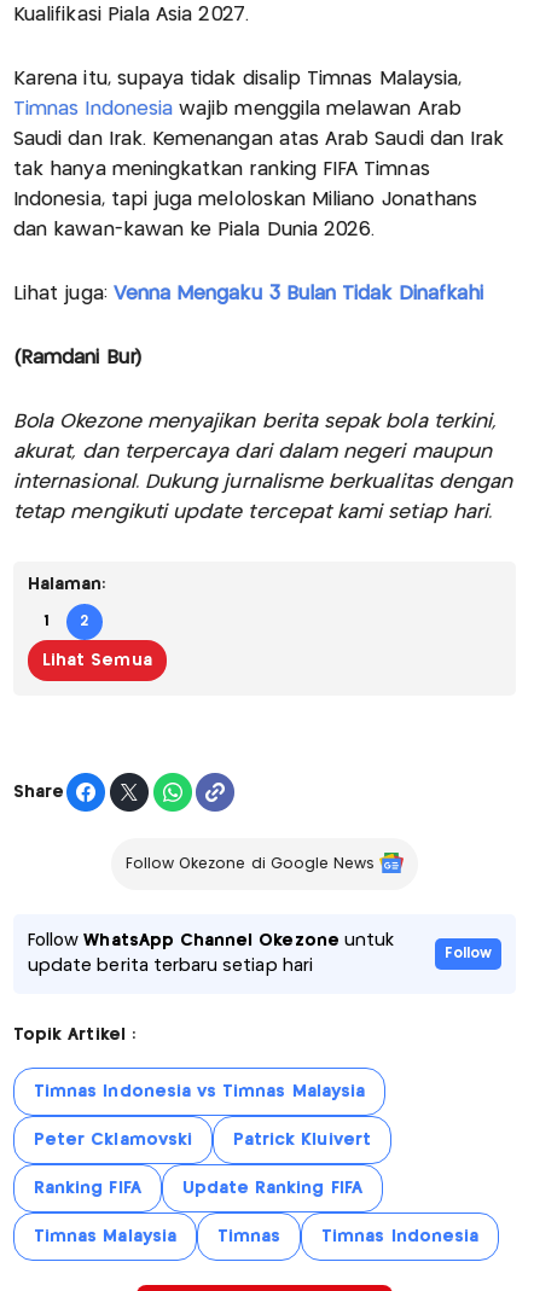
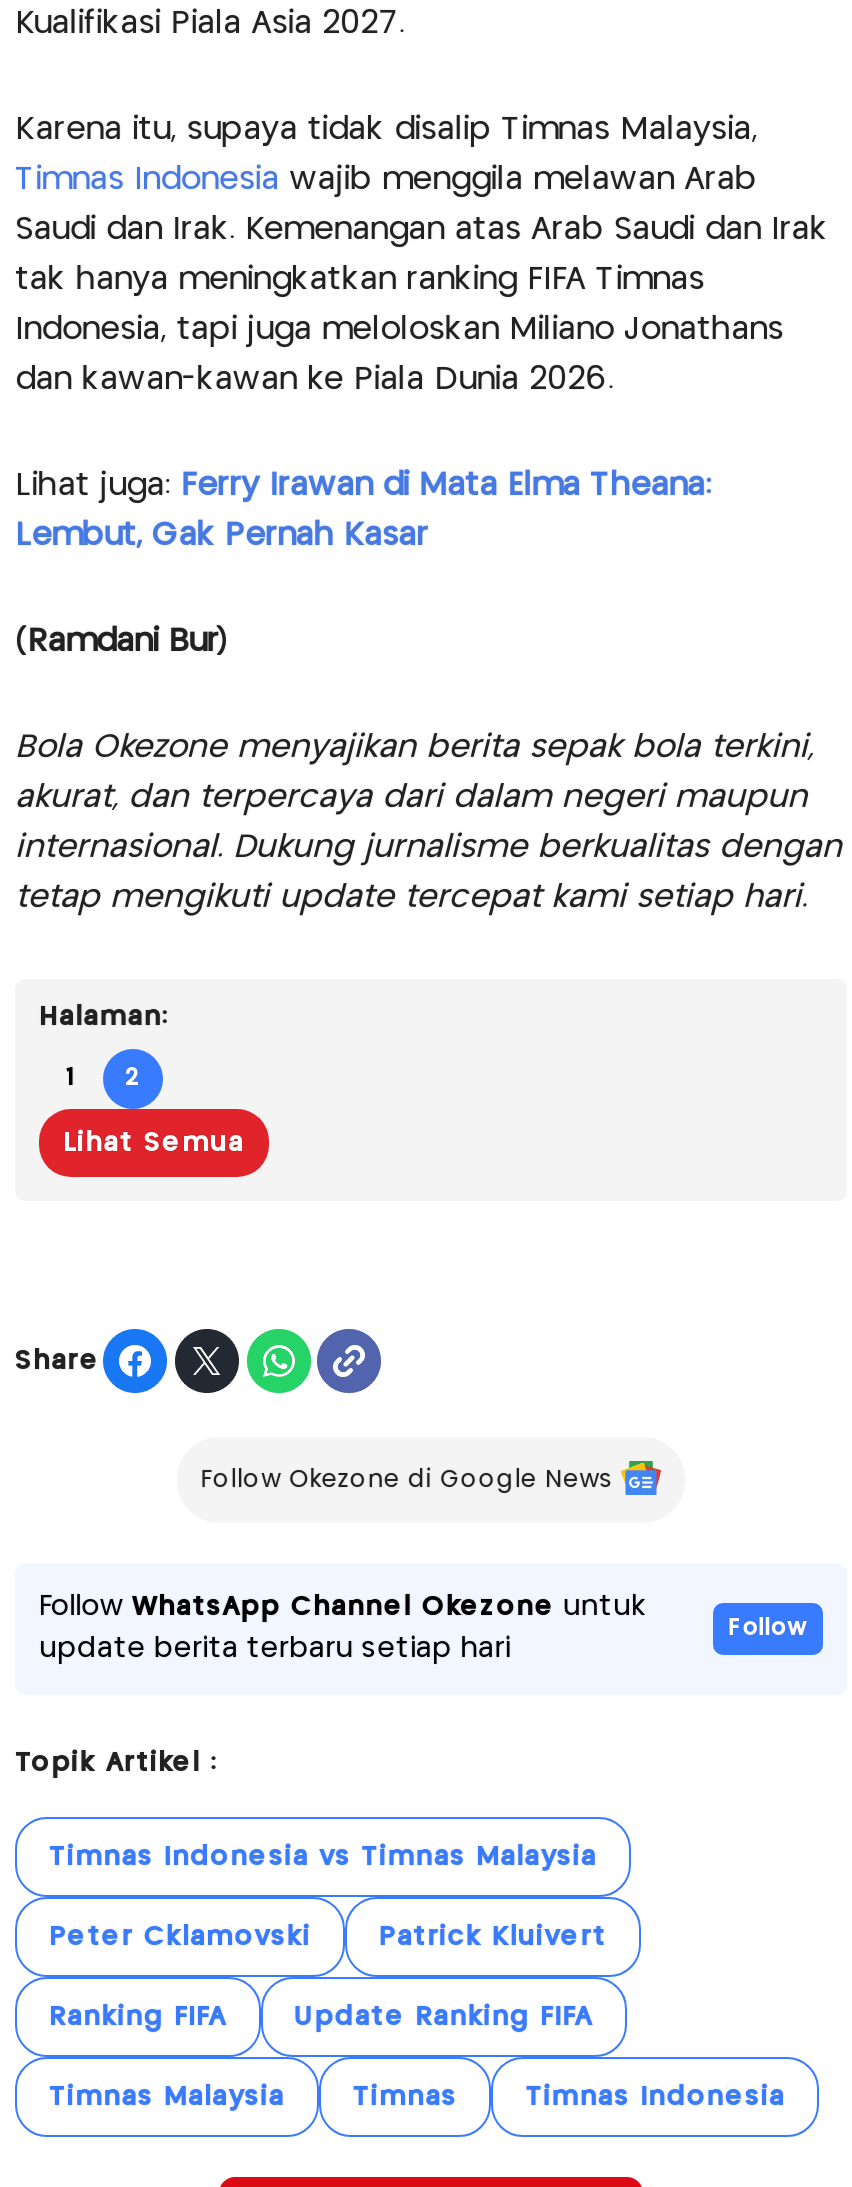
[13,285,483,303] Lihat juga: Venna Mengaku 3 Bulan Tidak Dinafkahi -> [15,472,711,552] Lihat juga: Ferry Irawan di Mata Elma Theana: | Lembut, Gak Pernah Kasar

